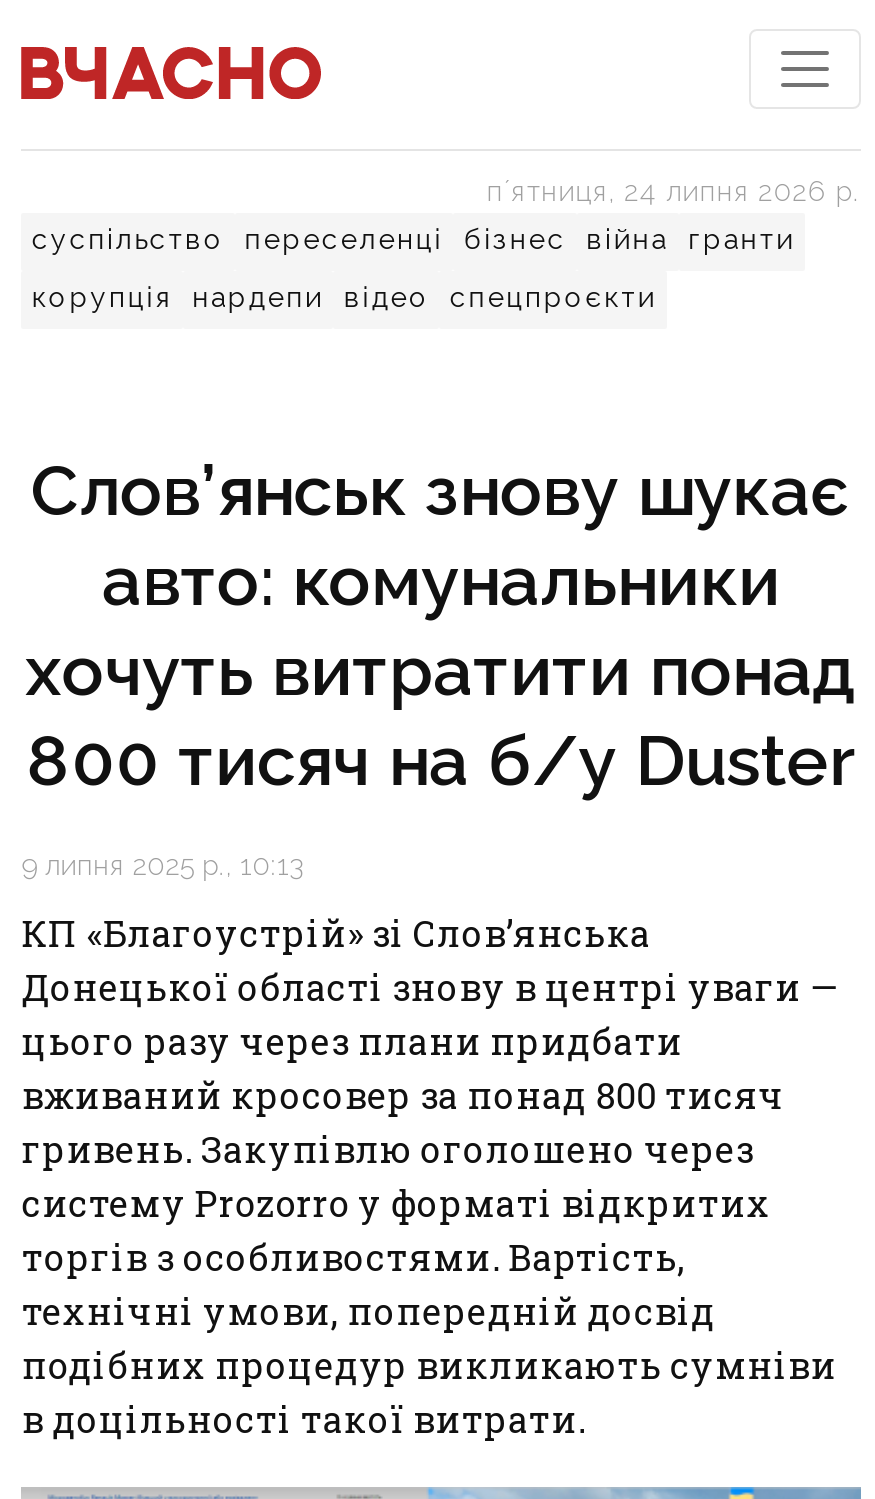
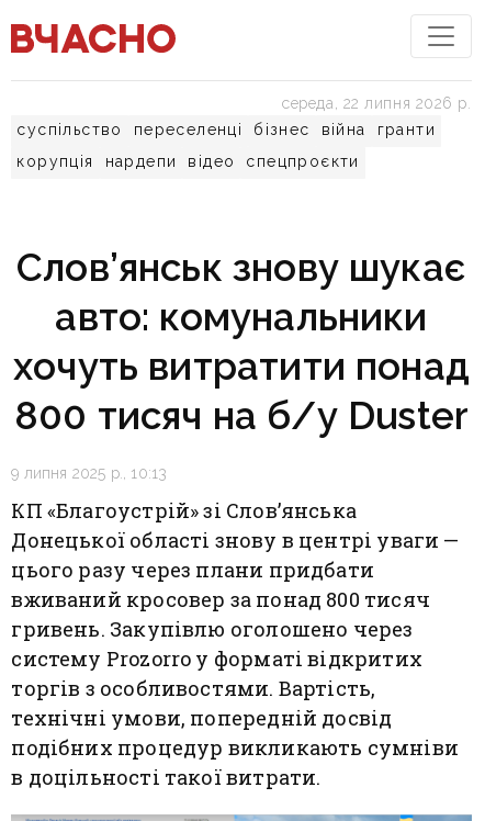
[487,175,860,207] пʼятниця, 24 липня 2026 р. -> [282,94,471,112] середа, 22 липня 2026 р.

